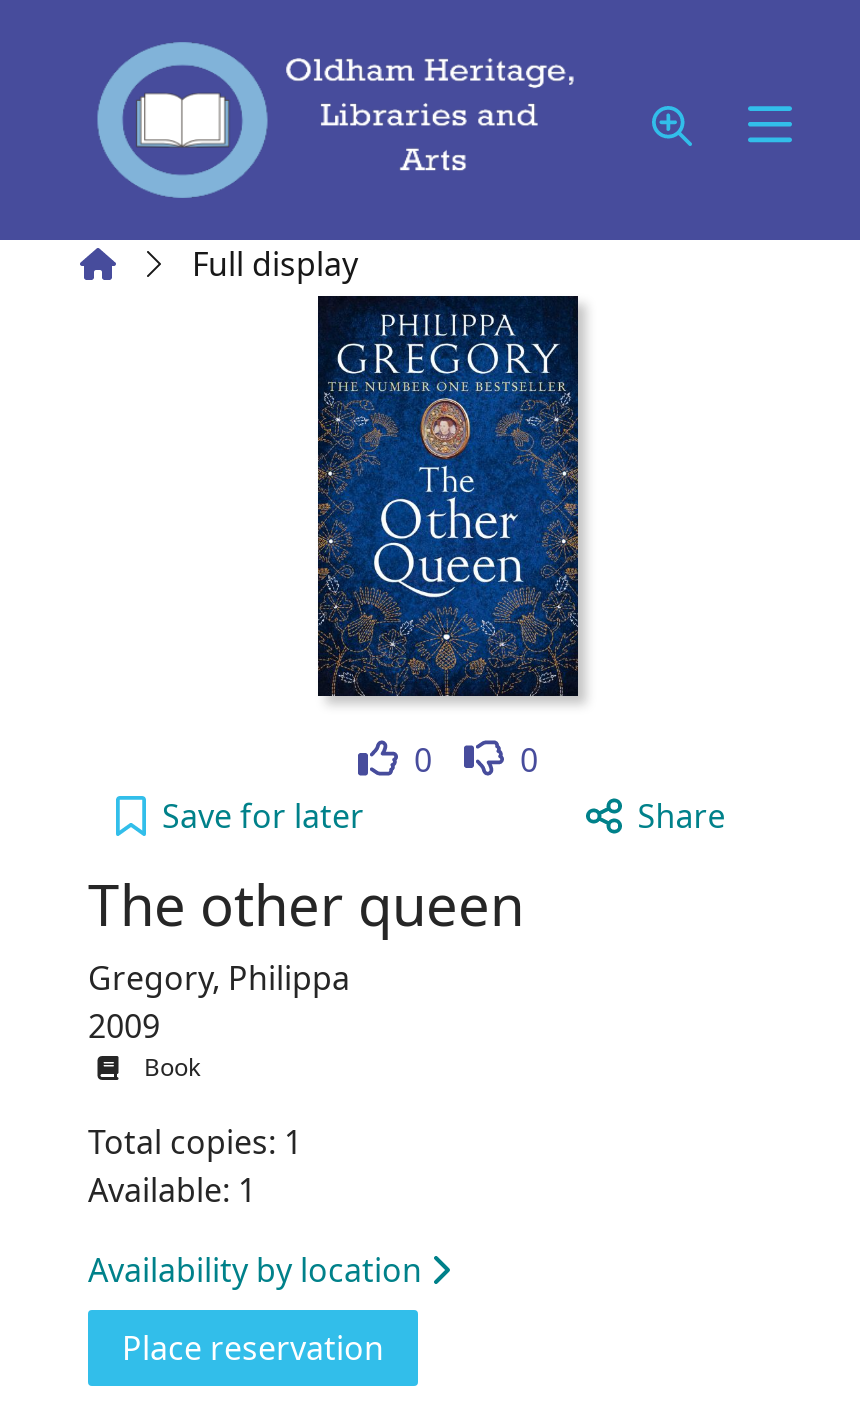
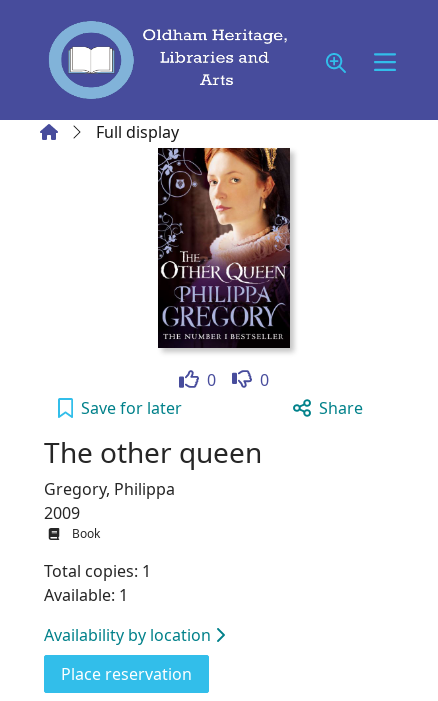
[318,294,578,696] [image] -> [158,147,290,348] [image]

